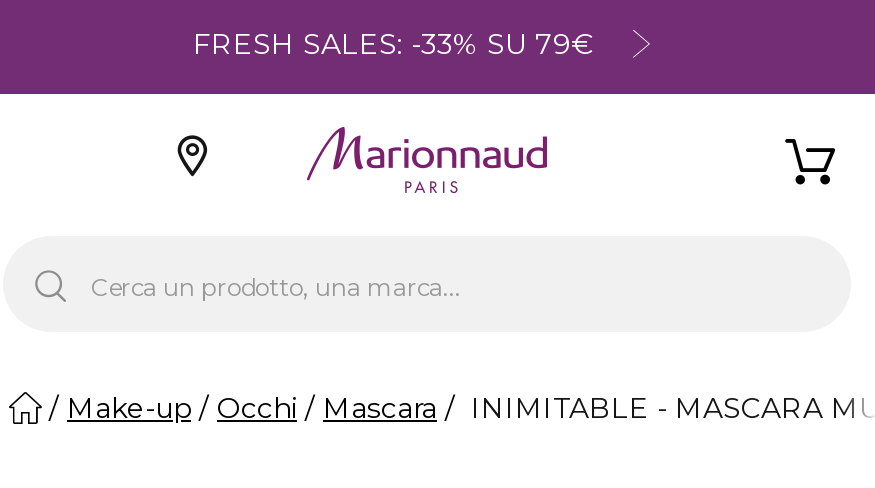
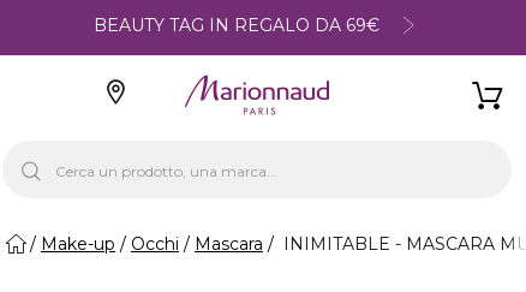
[193,25,593,61] FRESH SALES: -33% SU 79€ -> [94,14,379,35] BEAUTY TAG IN REGALO DA 69€

